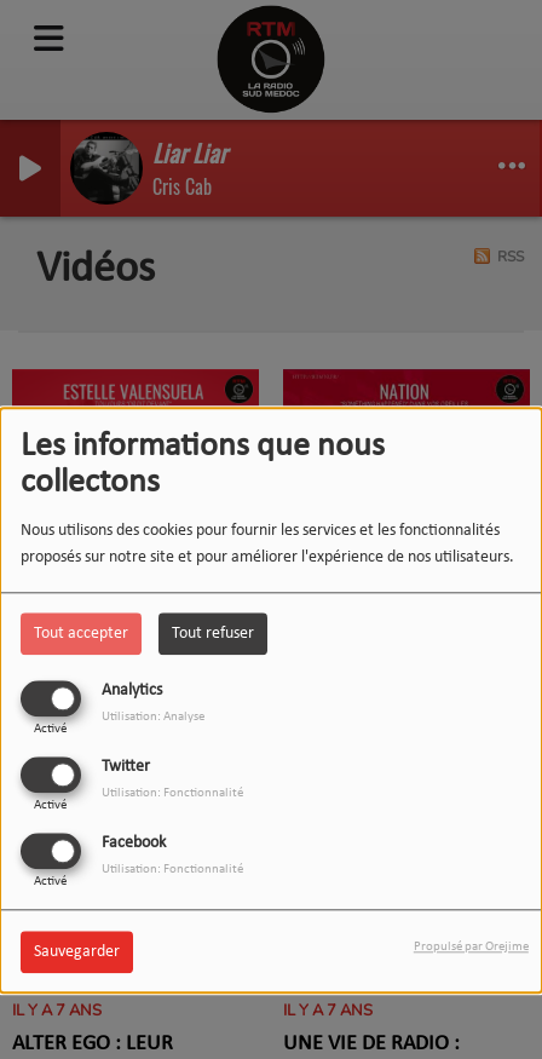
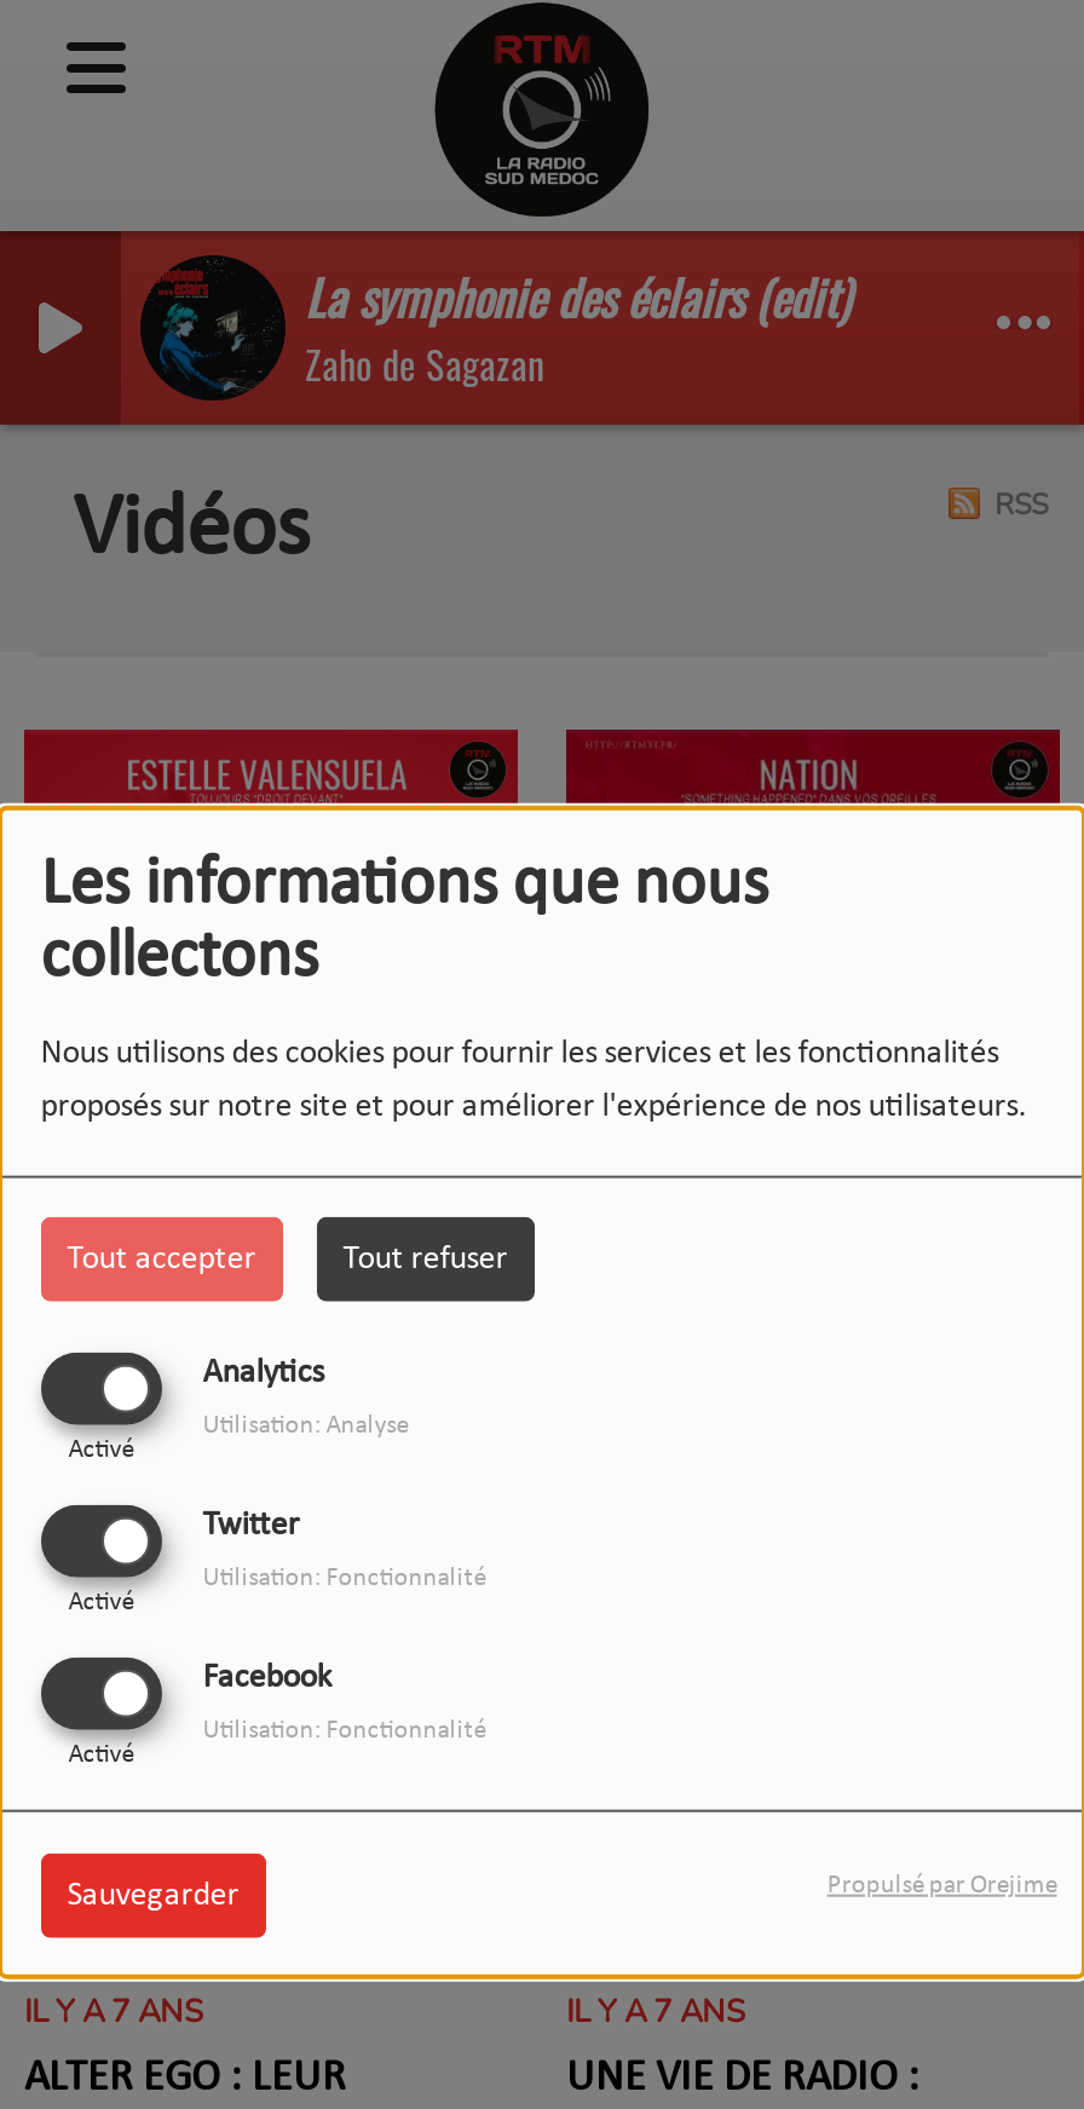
[76,134,226,201] [image] | Liar Liar | Cris Cab -> [152,260,849,393] [image] | La symphonie des éclairs (edit) | Zaho de Sagazan

